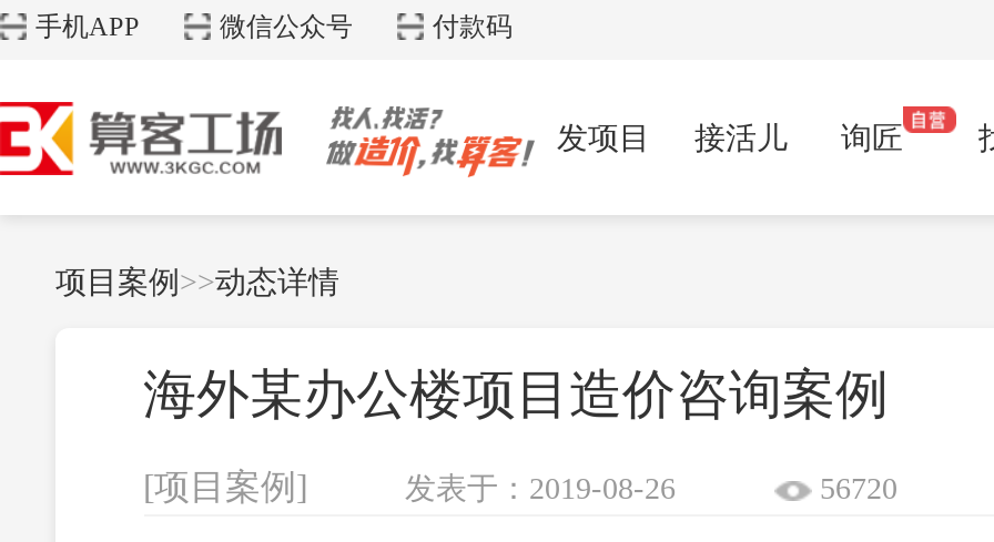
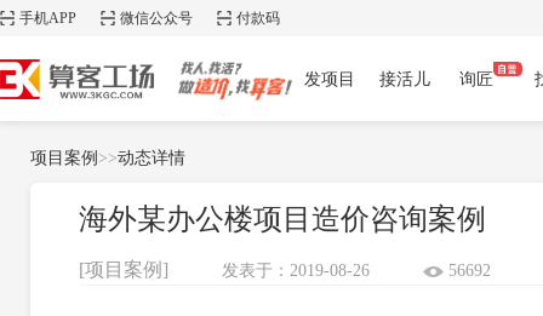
[811,472,906,505] 56720 -> [443,262,495,280] 56692

